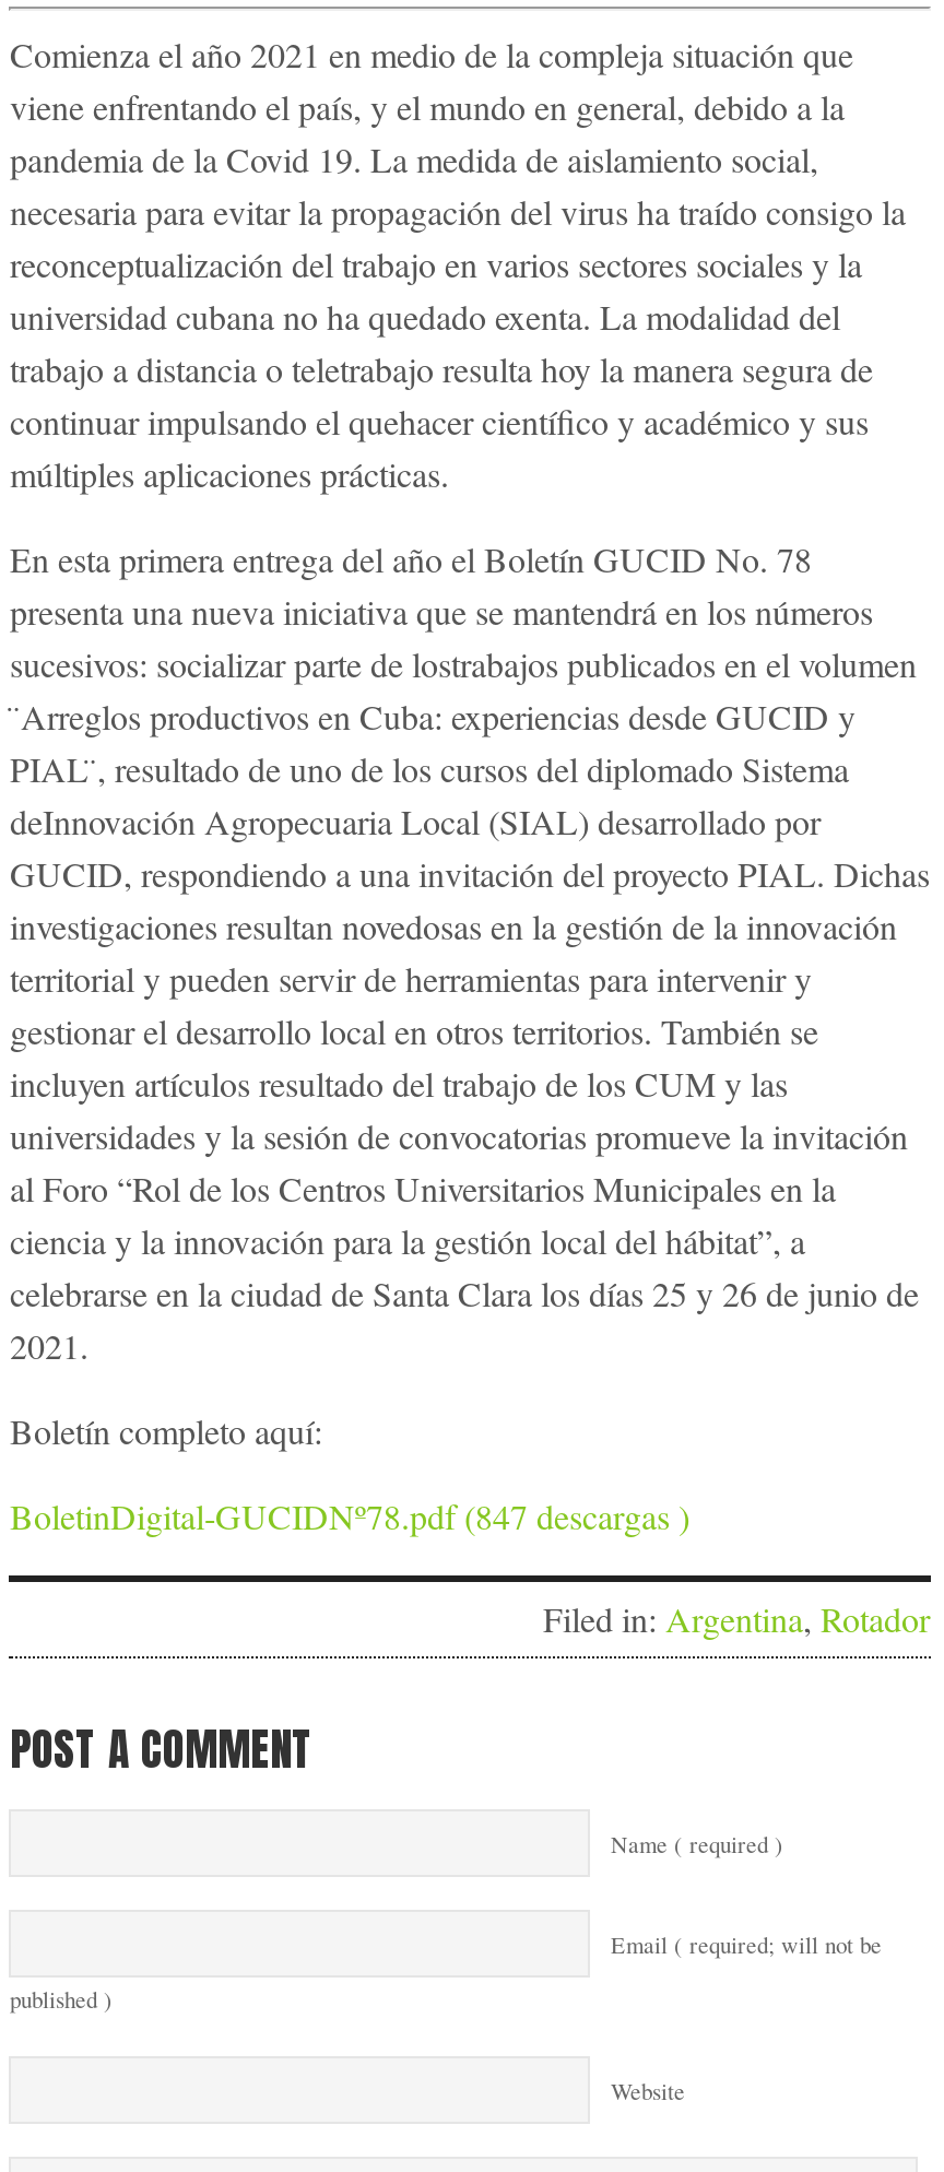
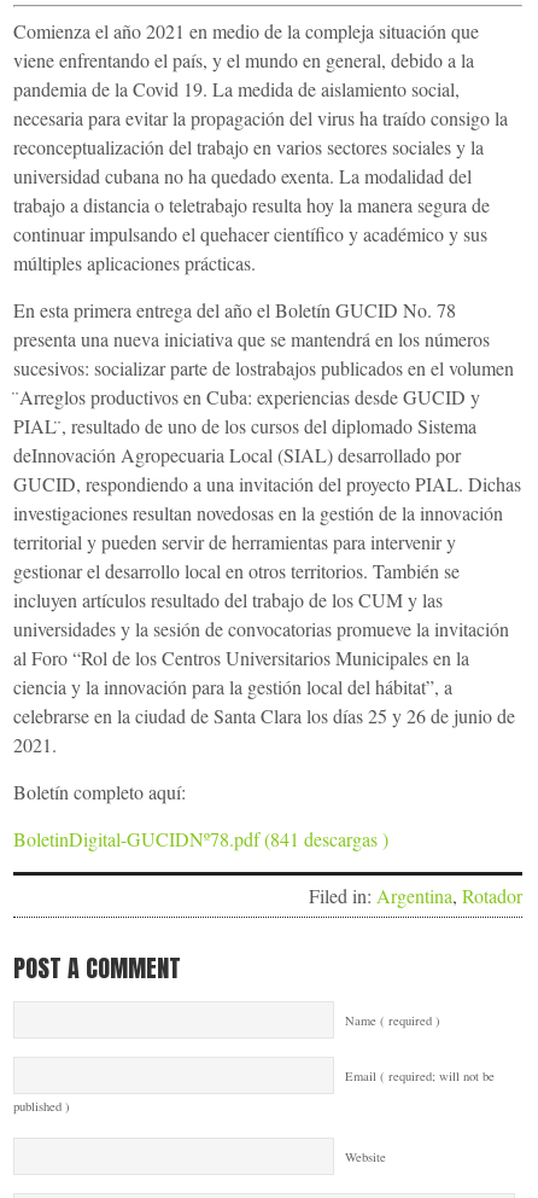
[10,1492,689,1538] BoletinDigital-GUCIDNº78.pdf (847 descargas ) -> [14,826,389,851] BoletinDigital-GUCIDNº78.pdf (841 descargas )

